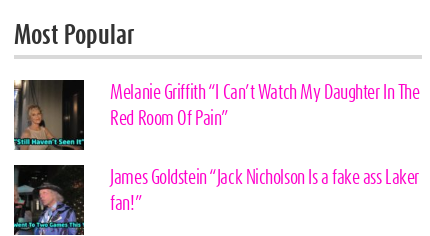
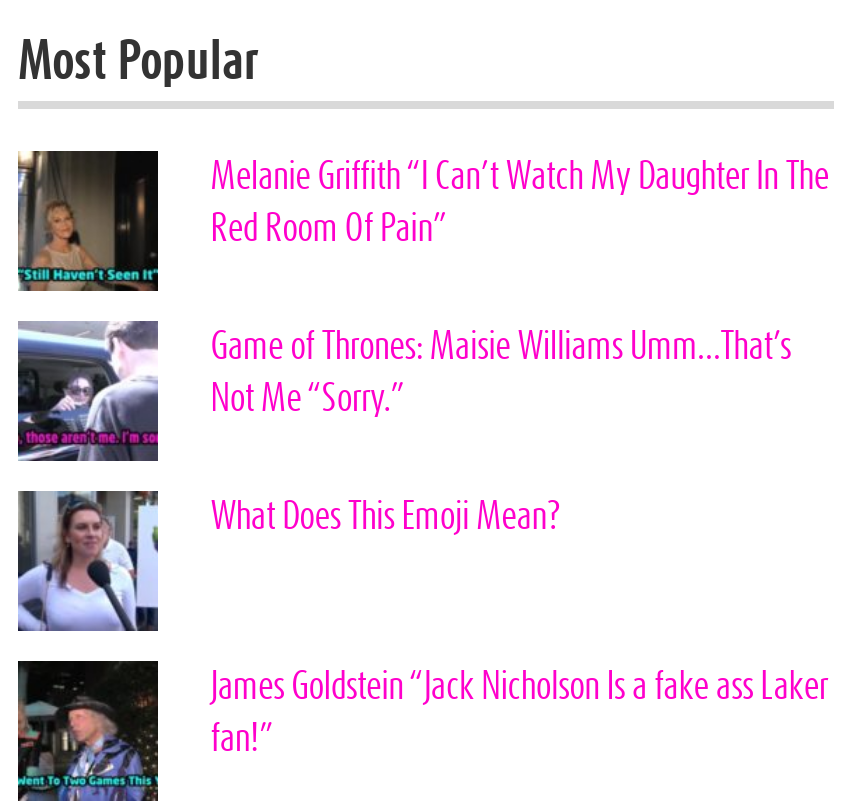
none -> [16,319,791,536] [image] | Game of Thrones: Maisie Williams Umm…That’s | Not Me “Sorry.” | What Does This Emoji Mean?
none -> [16,489,160,633] [image]

